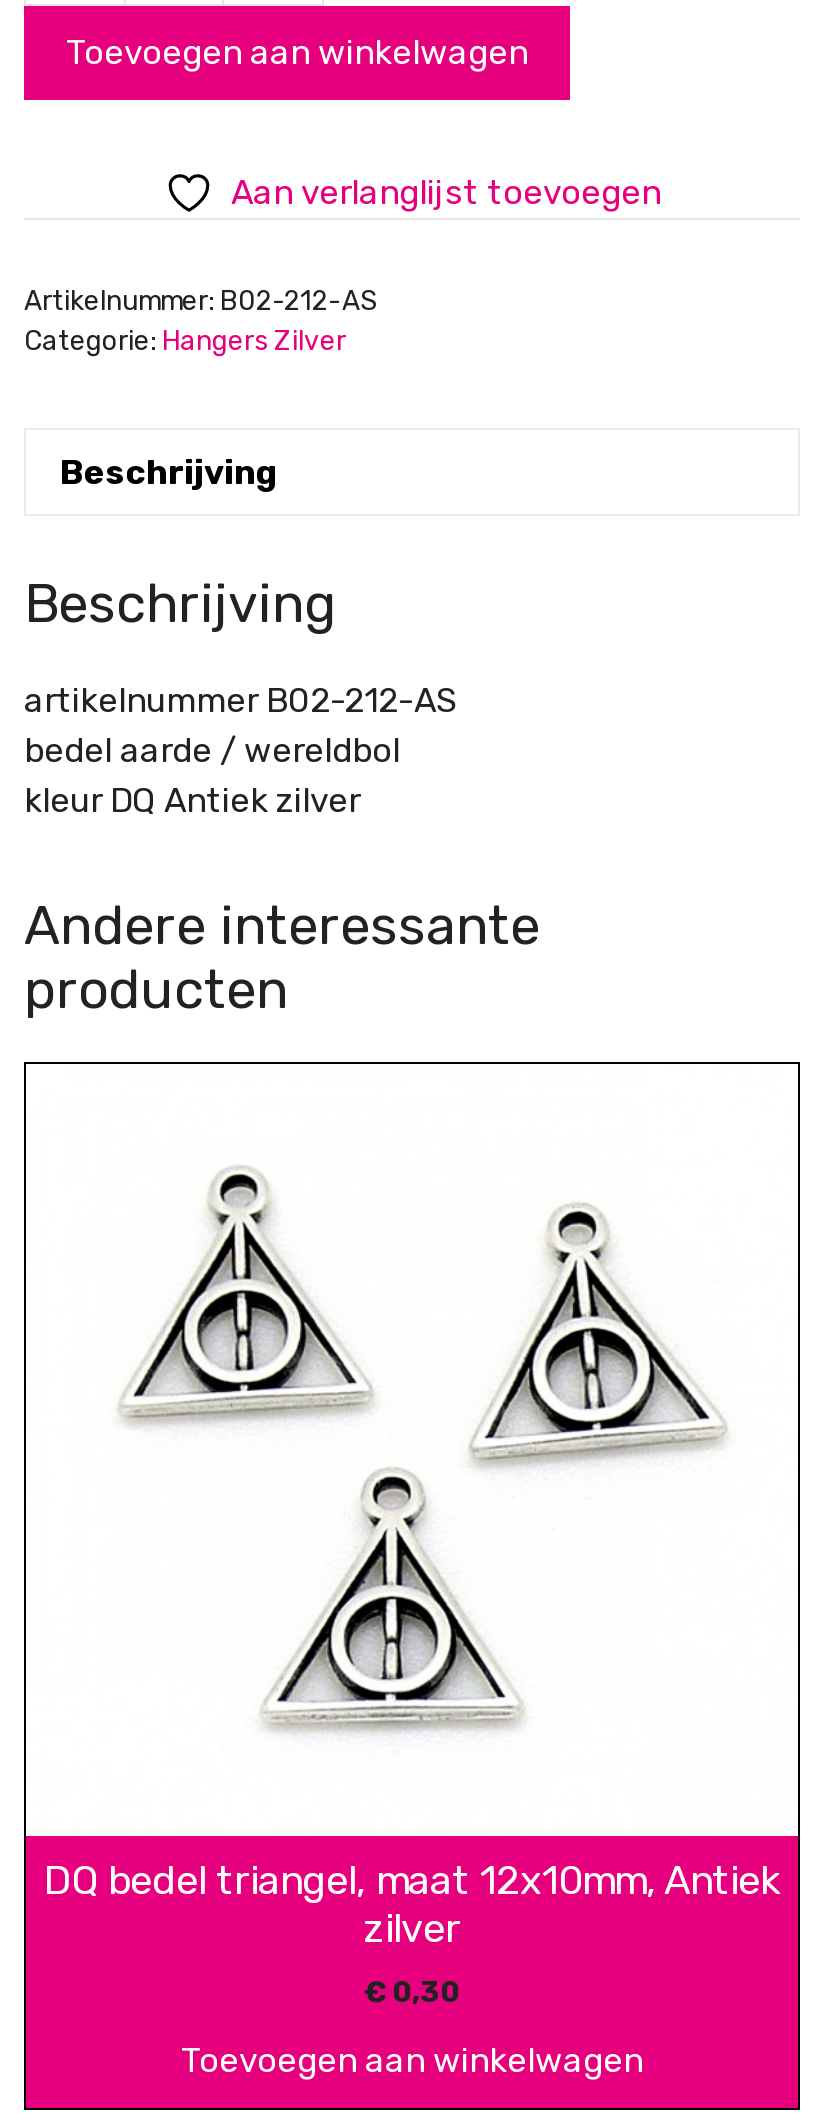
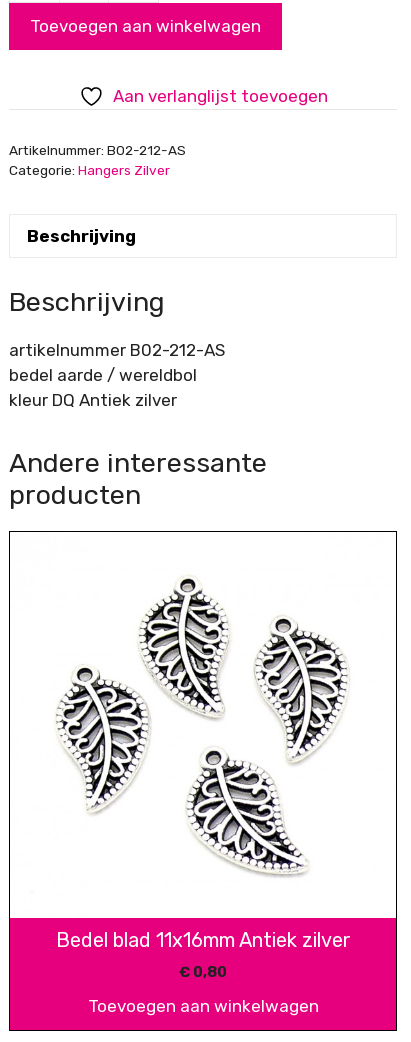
[130,1166,728,1752] [image] -> [56,577,348,877] [image]
[44,1856,780,1952] DQ bedel triangel, maat 12x10mm, Antiek | zilver -> [55,928,350,952] Bedel blad 11x16mm Antiek zilver
[364,1974,460,2010] €0,30 -> [179,963,227,981] €0,80

